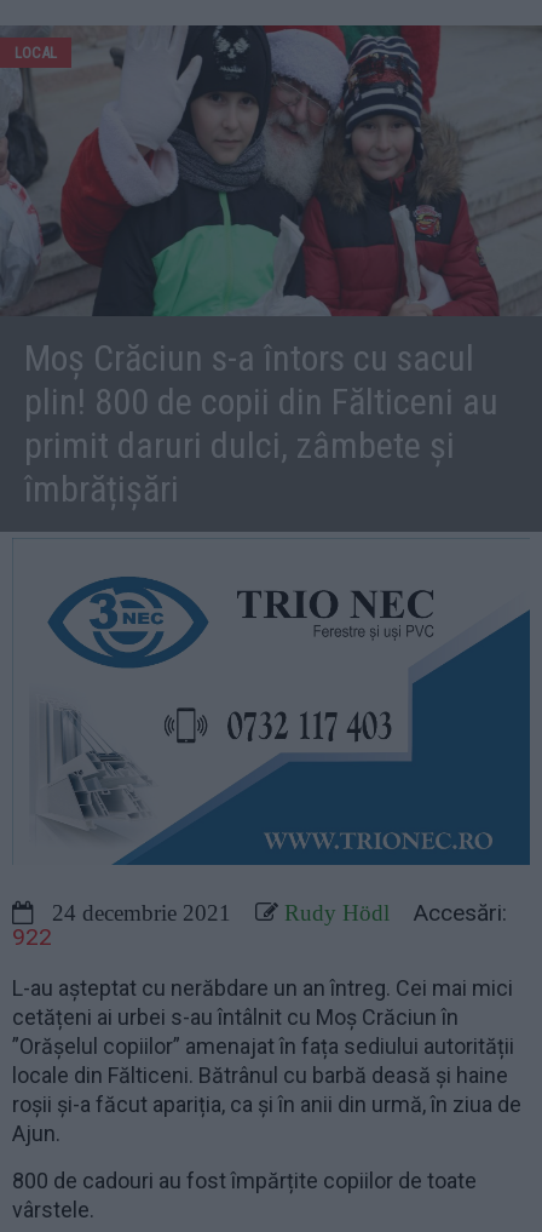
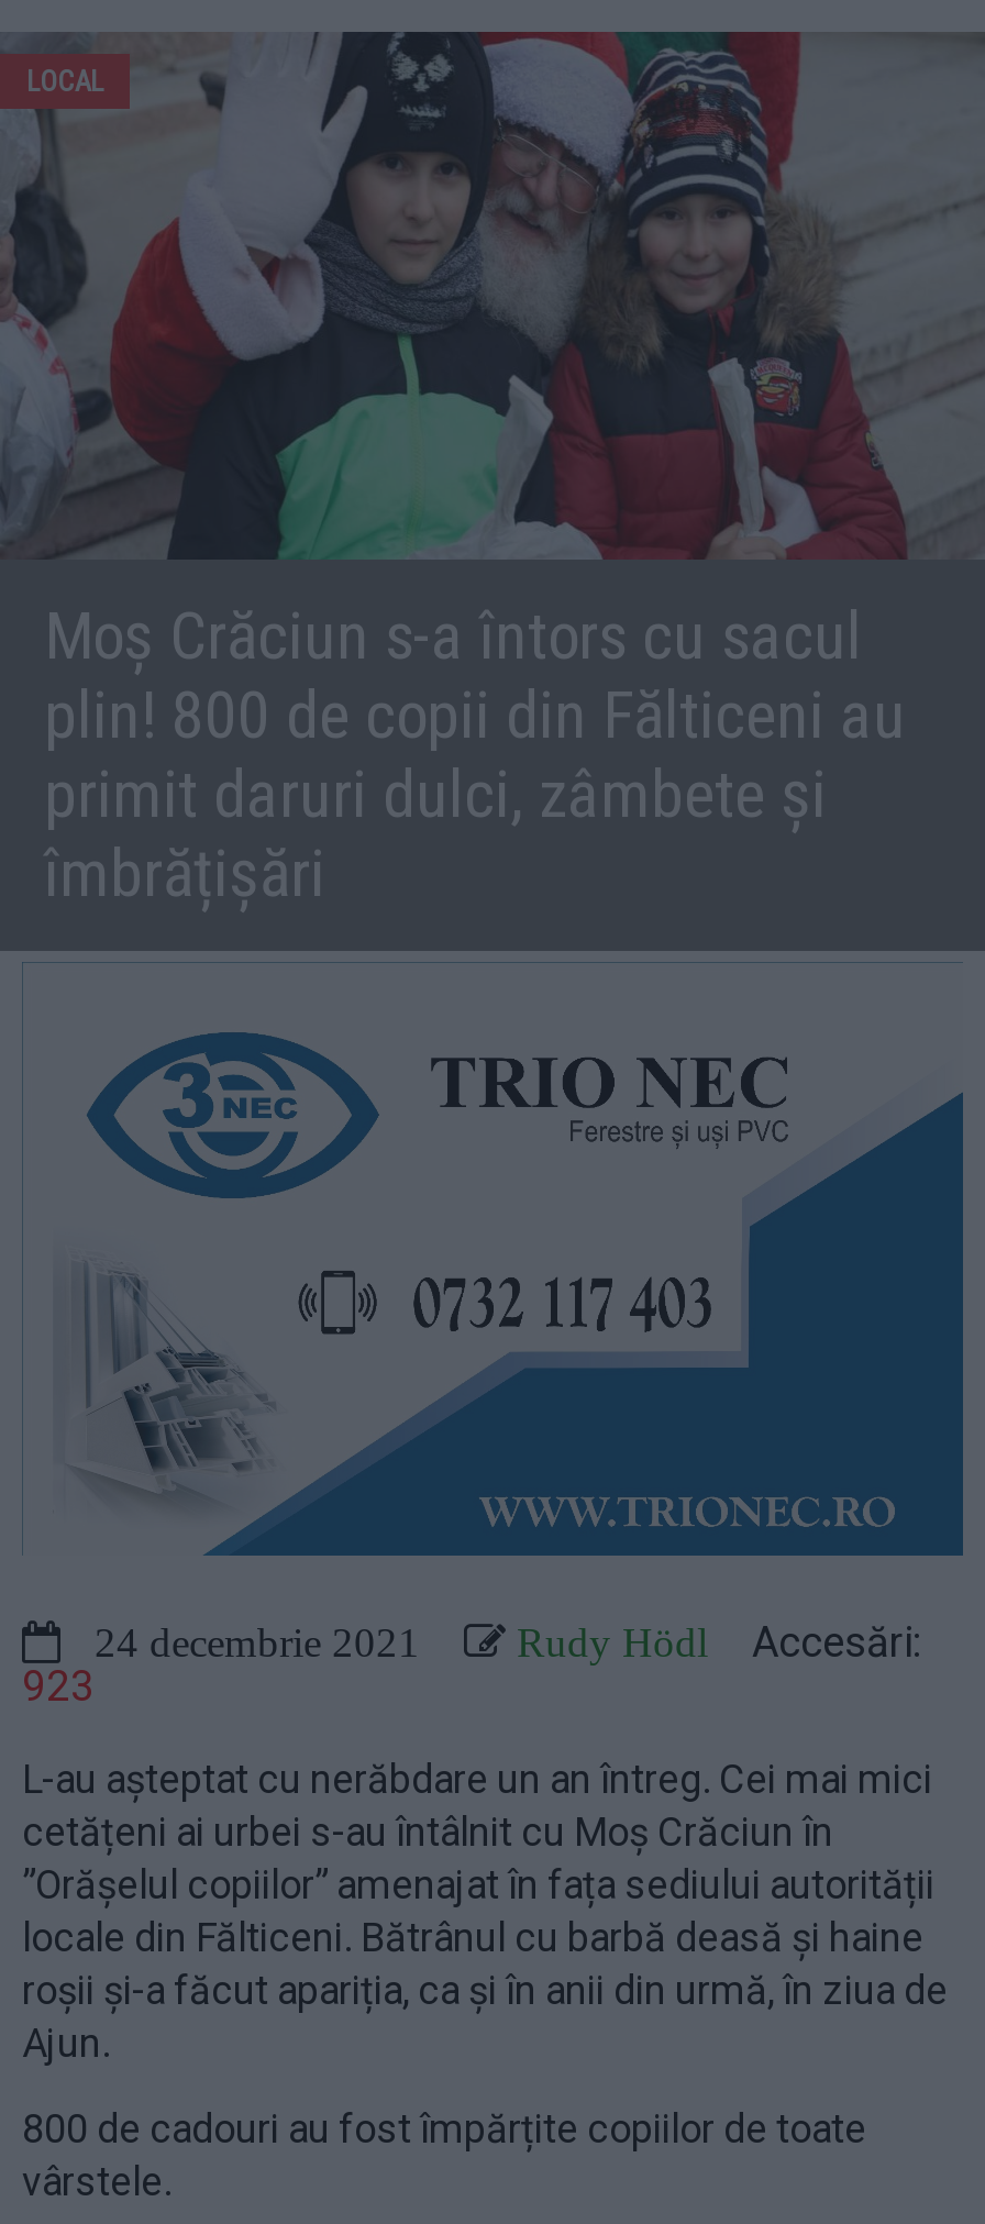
[12,923,52,951] 922 -> [22,1661,95,1711] 923

